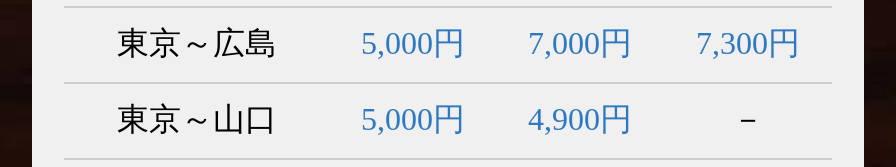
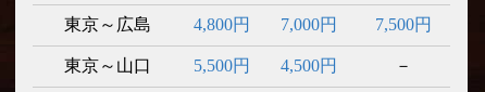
[361,26,465,60] 5,000円 -> [194,15,250,33] 4,800円
[696,26,800,60] 7,300円 -> [375,15,431,33] 7,500円
[361,102,465,136] 5,000円 -> [194,56,250,74] 5,500円
[528,102,632,136] 4,900円 -> [281,56,337,74] 4,500円

